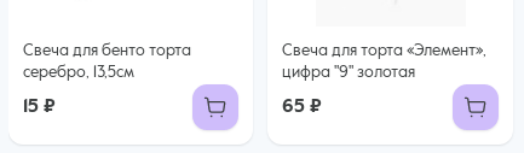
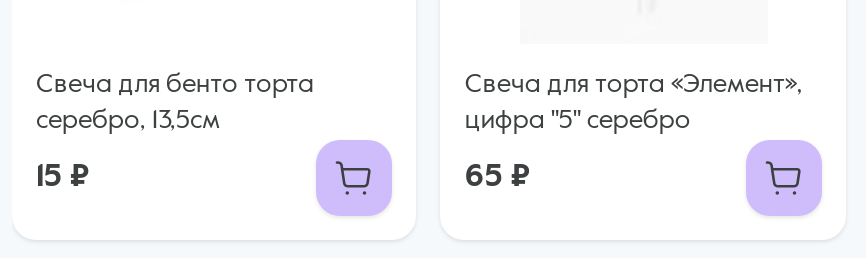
[282,65,416,81] цифра "9" золотая -> [465,108,691,134] цифра "5" серебро

